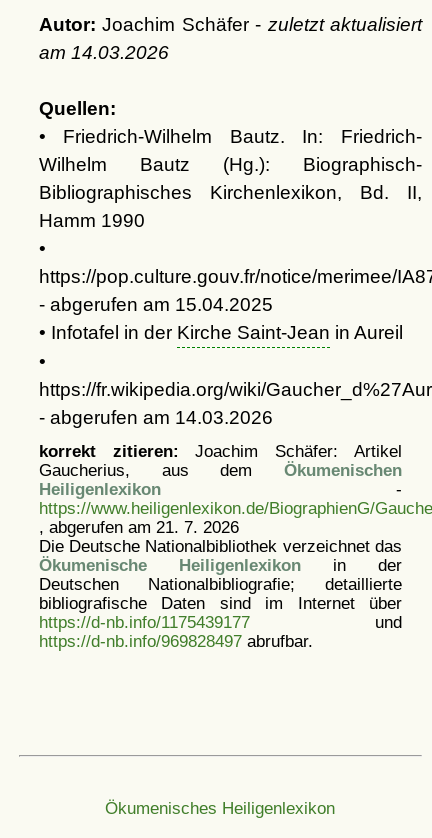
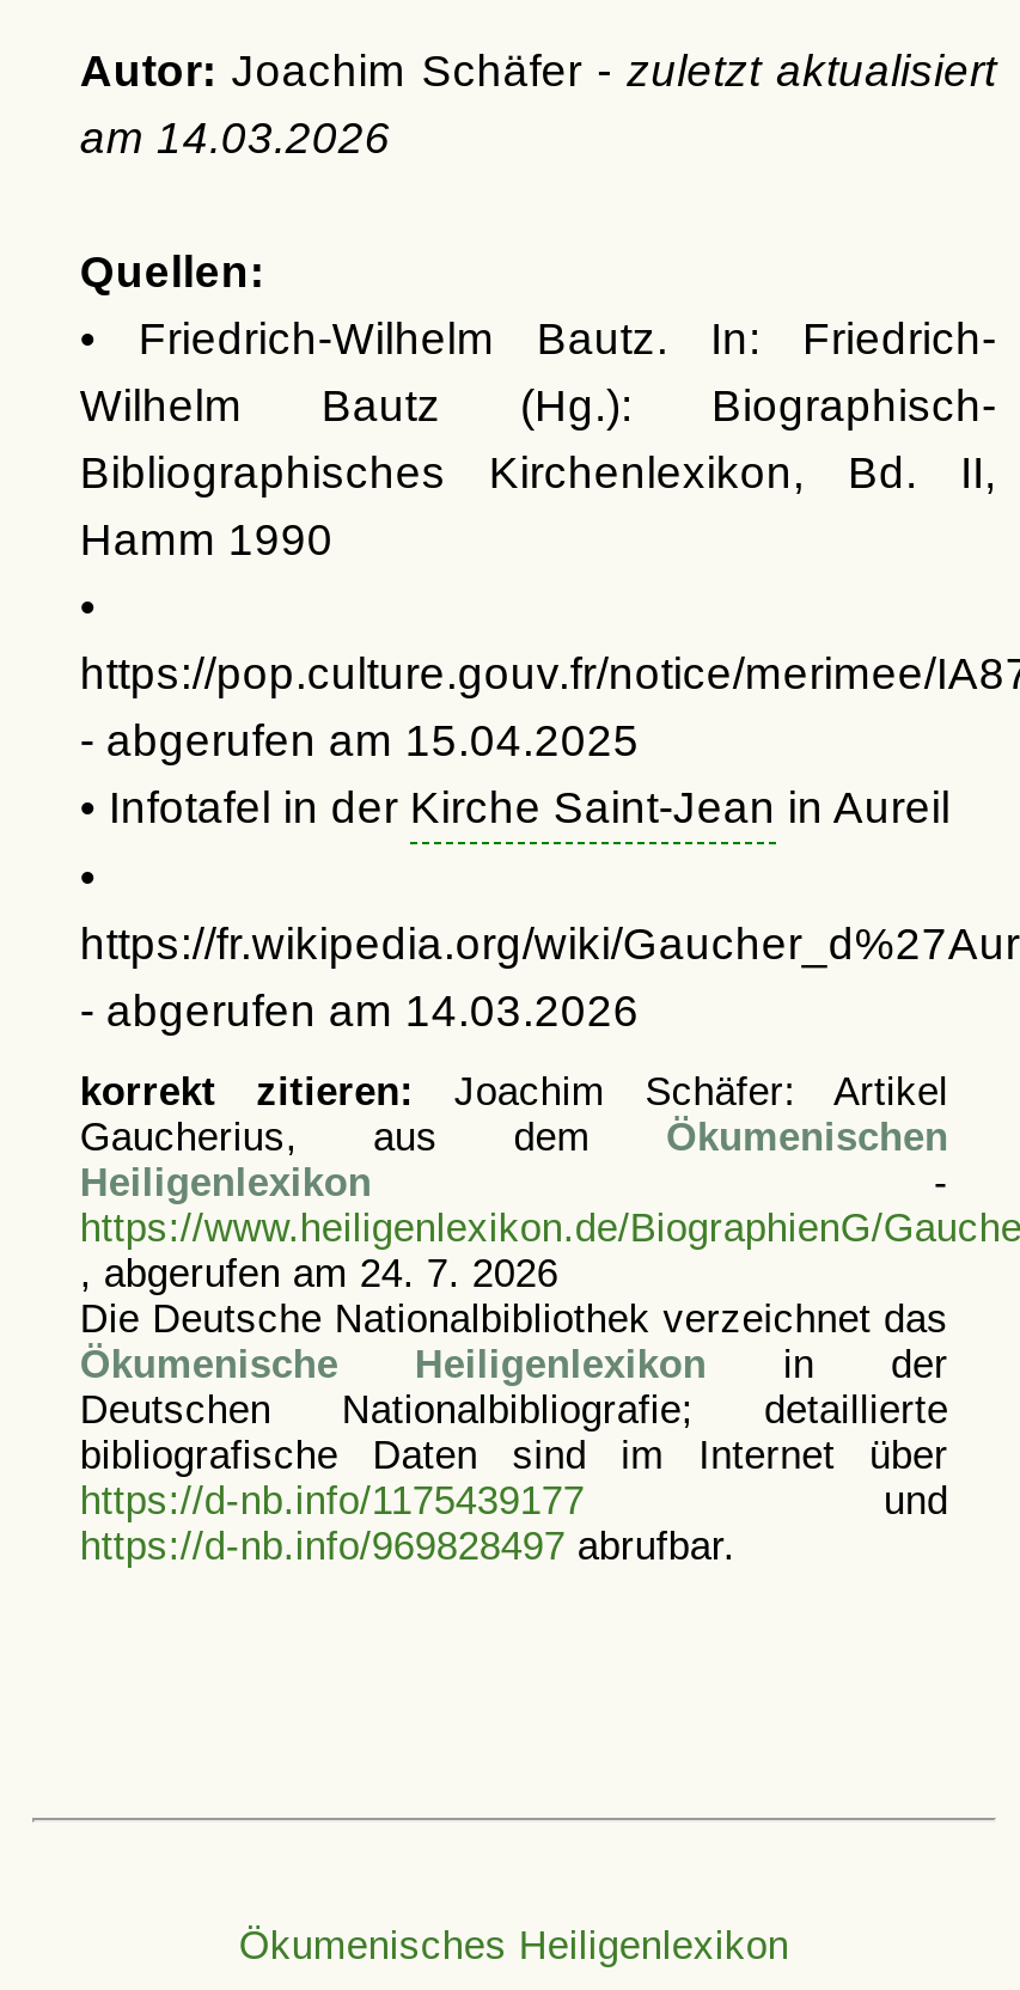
[39,517,239,535] , abgerufen am 21. 7. 2026 -> [80,1250,558,1293] , abgerufen am 24. 7. 2026

